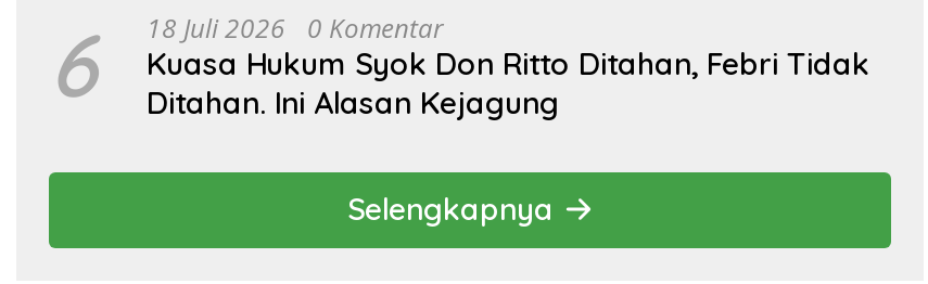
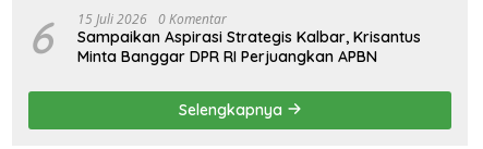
[147,10,869,122] 18 Juli 2026 0 Komentar | Kuasa Hukum Syok Don Ritto Ditahan, Febri Tidak | Ditahan. Ini Alasan Kejagung -> [77,9,421,66] 15 Juli 2026 0 Komentar | Sampaikan Aspirasi Strategis Kalbar, Krisantus | Minta Banggar DPR RI Perjuangkan APBN

